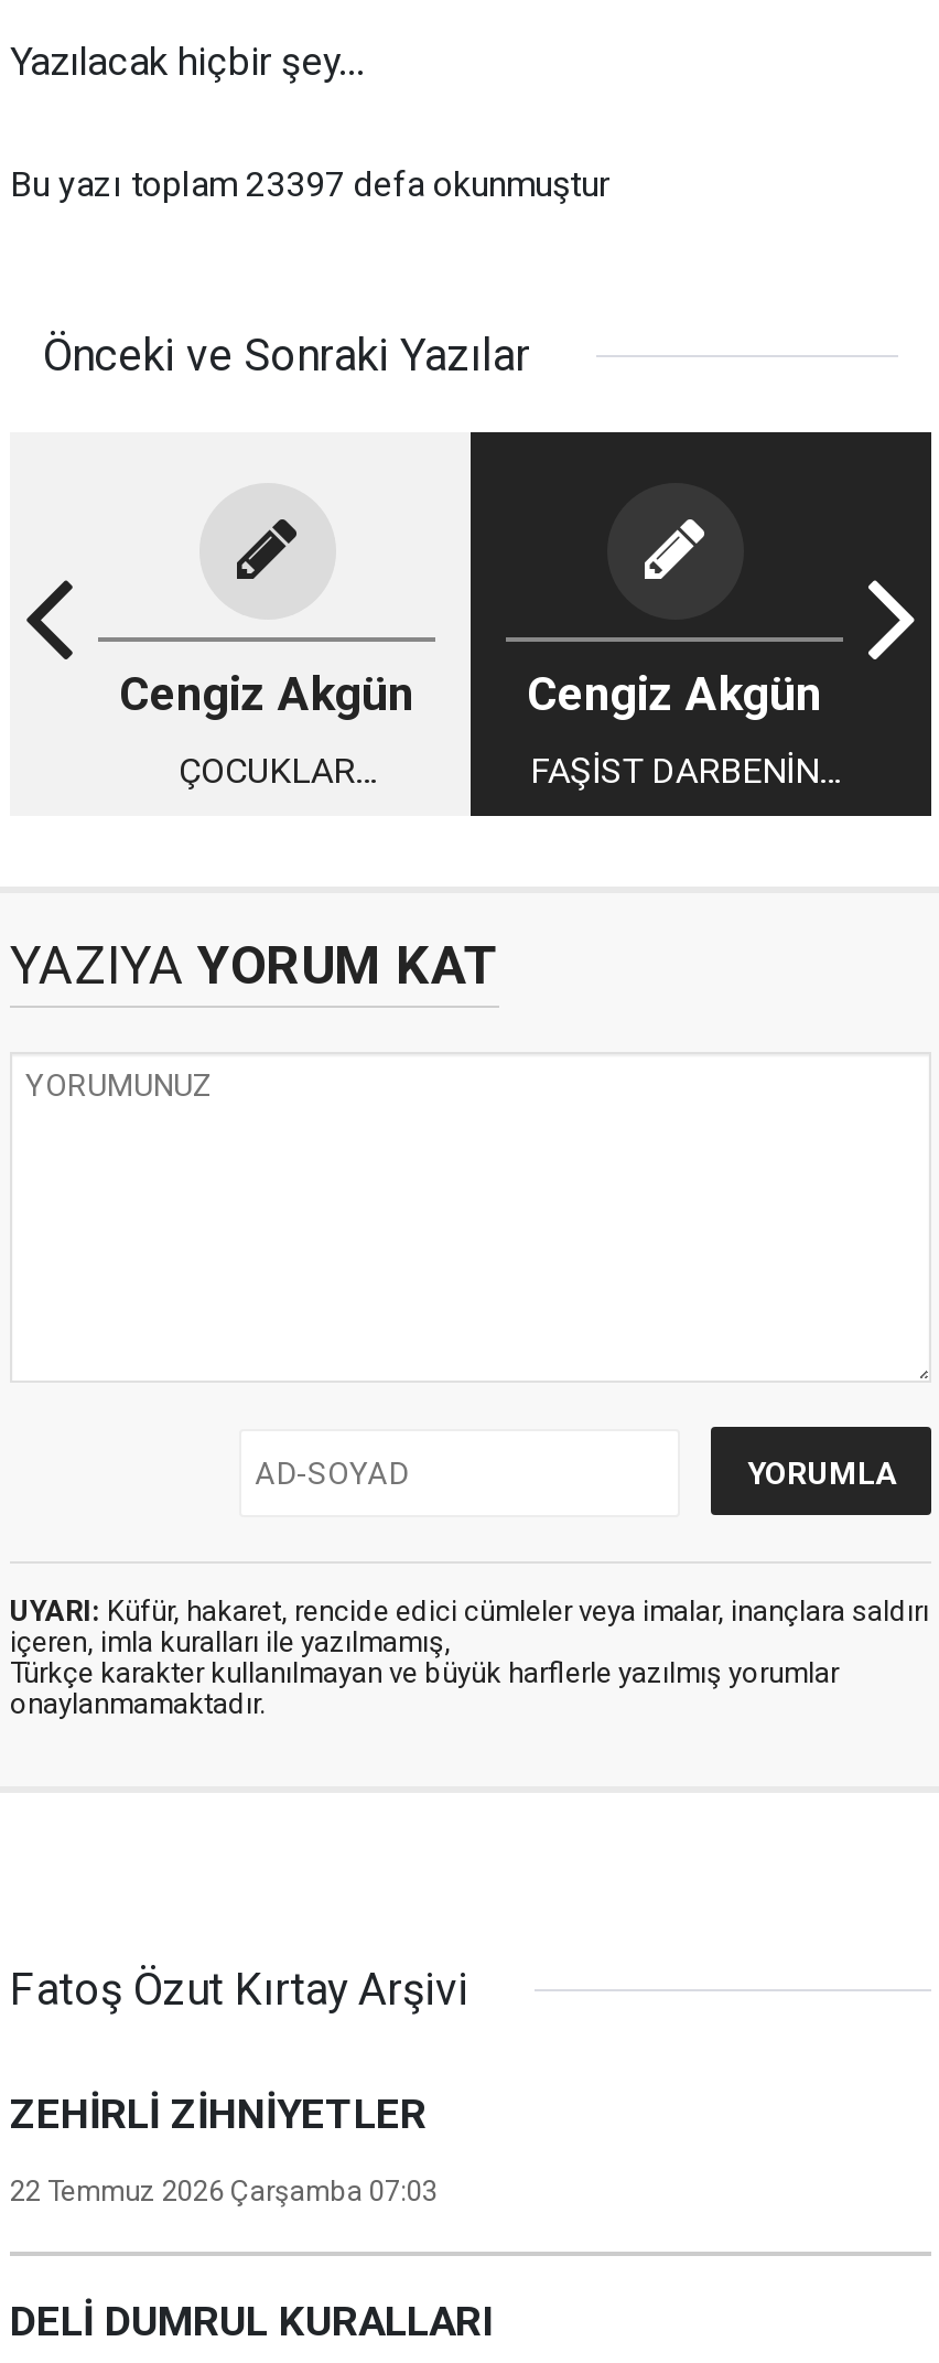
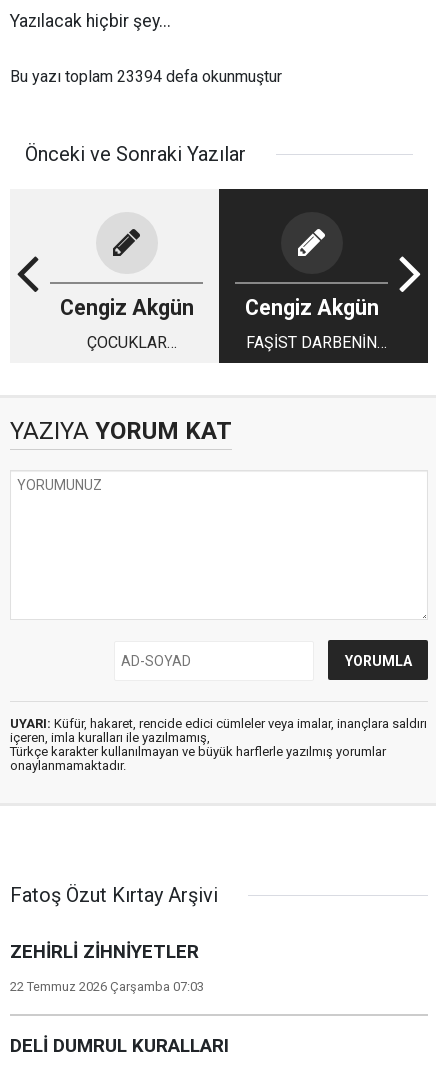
[10,163,609,205] Bu yazı toplam 23397 defa okunmuştur -> [10,67,282,86] Bu yazı toplam 23394 defa okunmuştur

